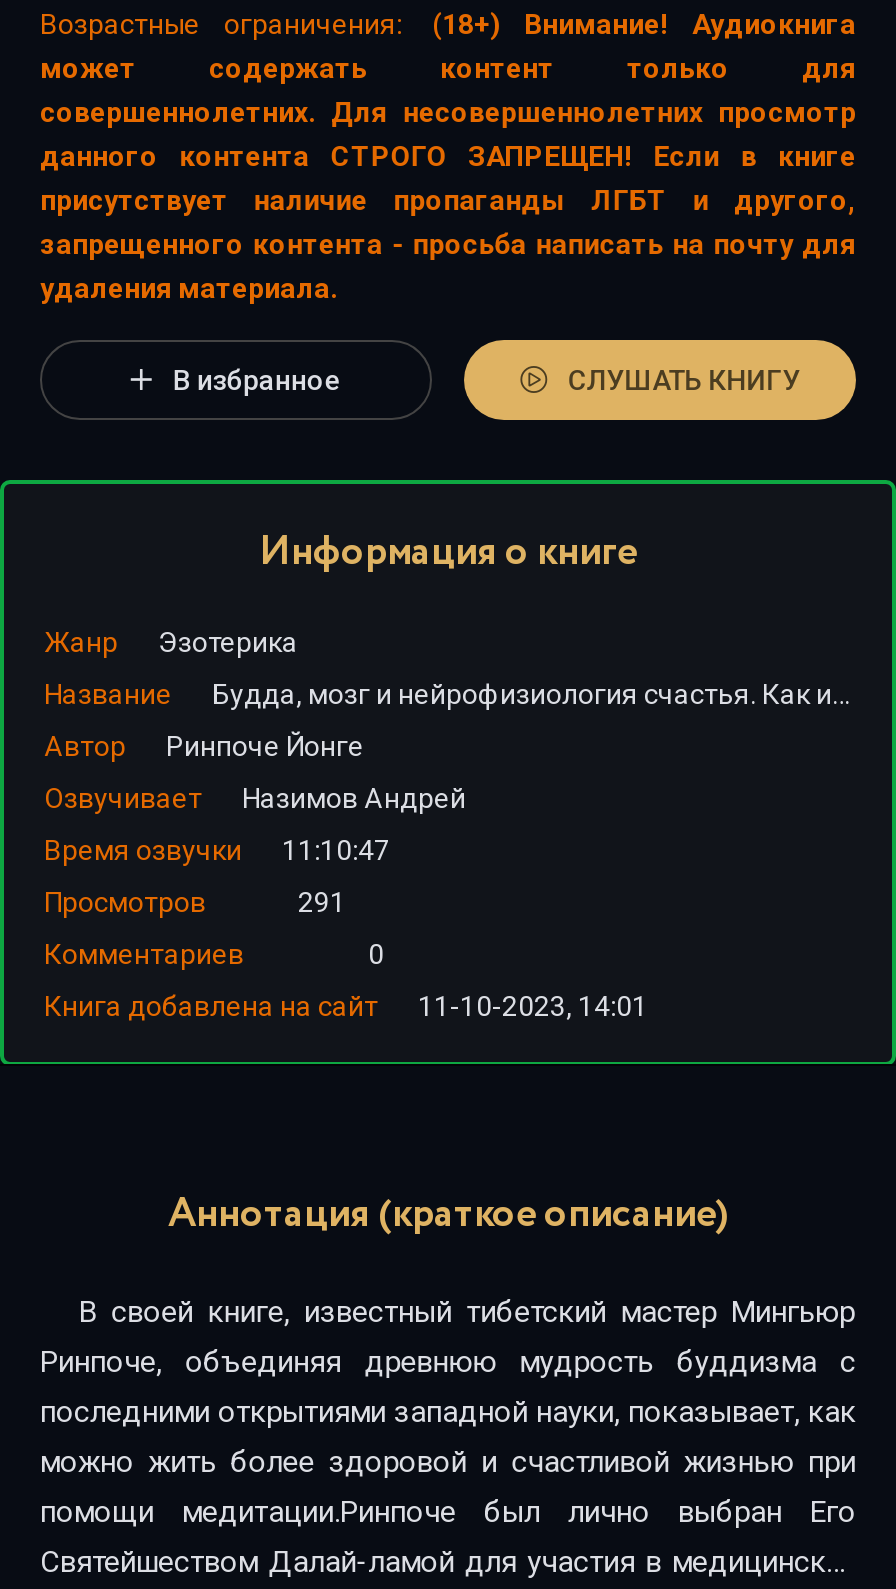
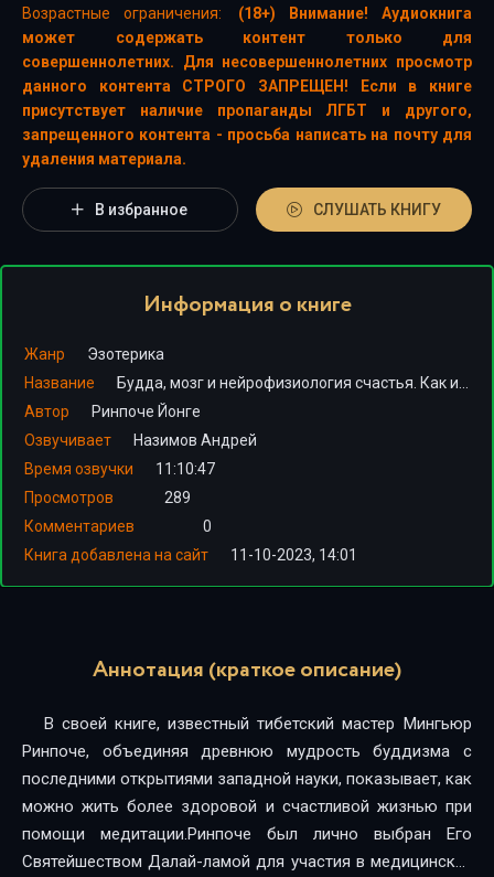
[298,886,346,918] 291 -> [164,489,191,506] 289

